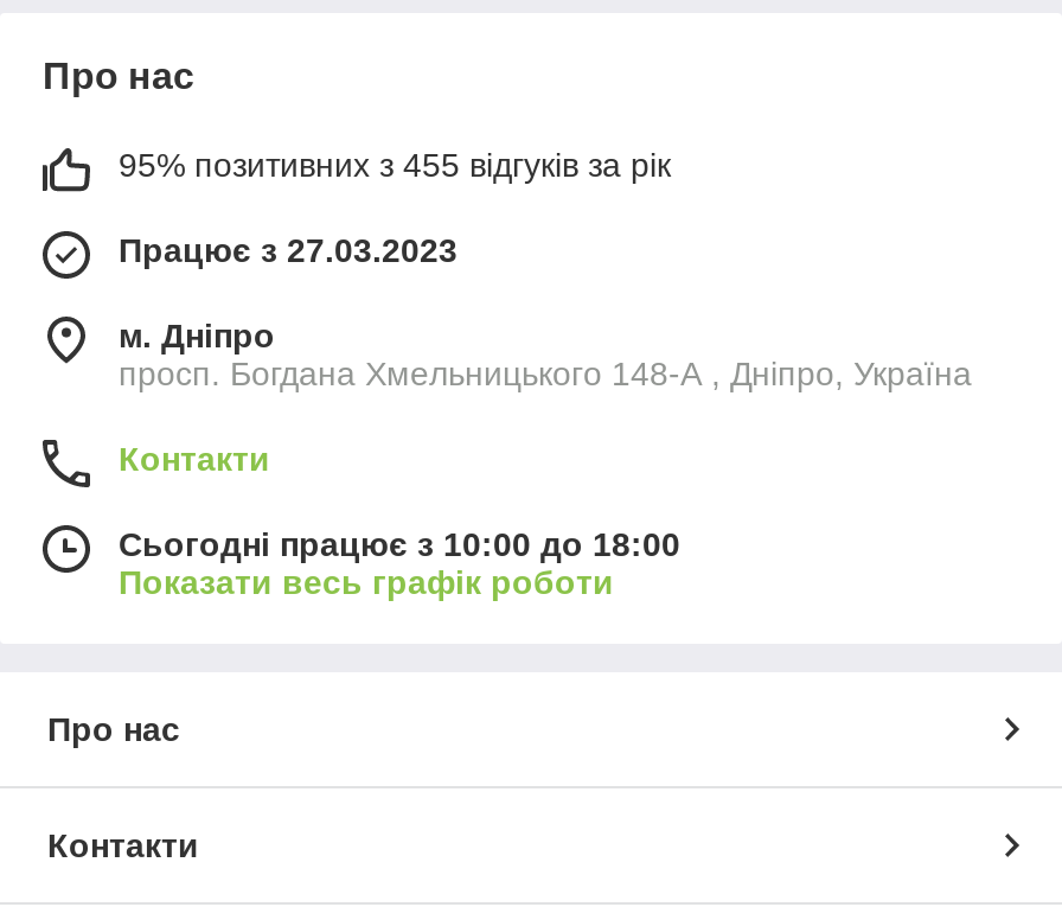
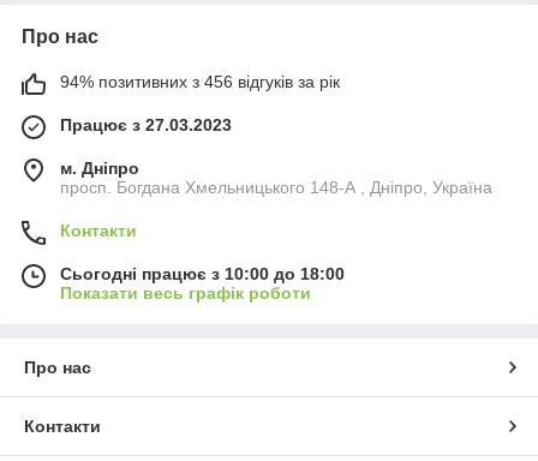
[119,145,671,183] 95% позитивних з 455 відгуків за рік -> [60,72,340,91] 94% позитивних з 456 відгуків за рік

